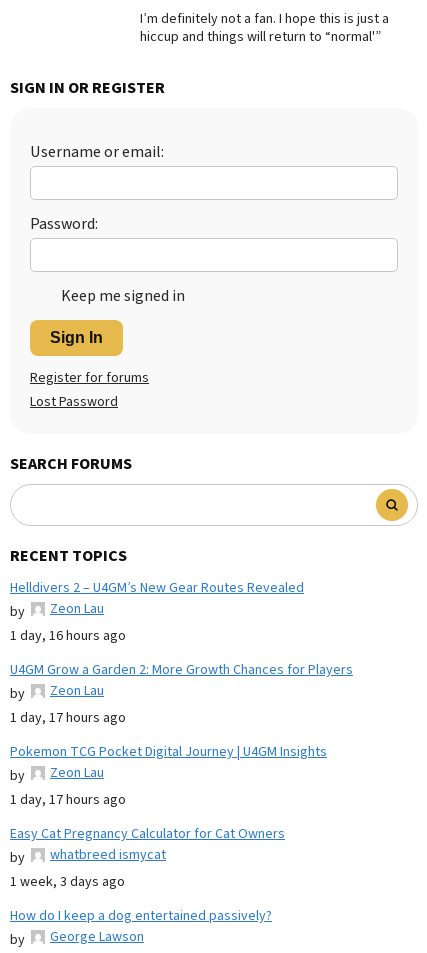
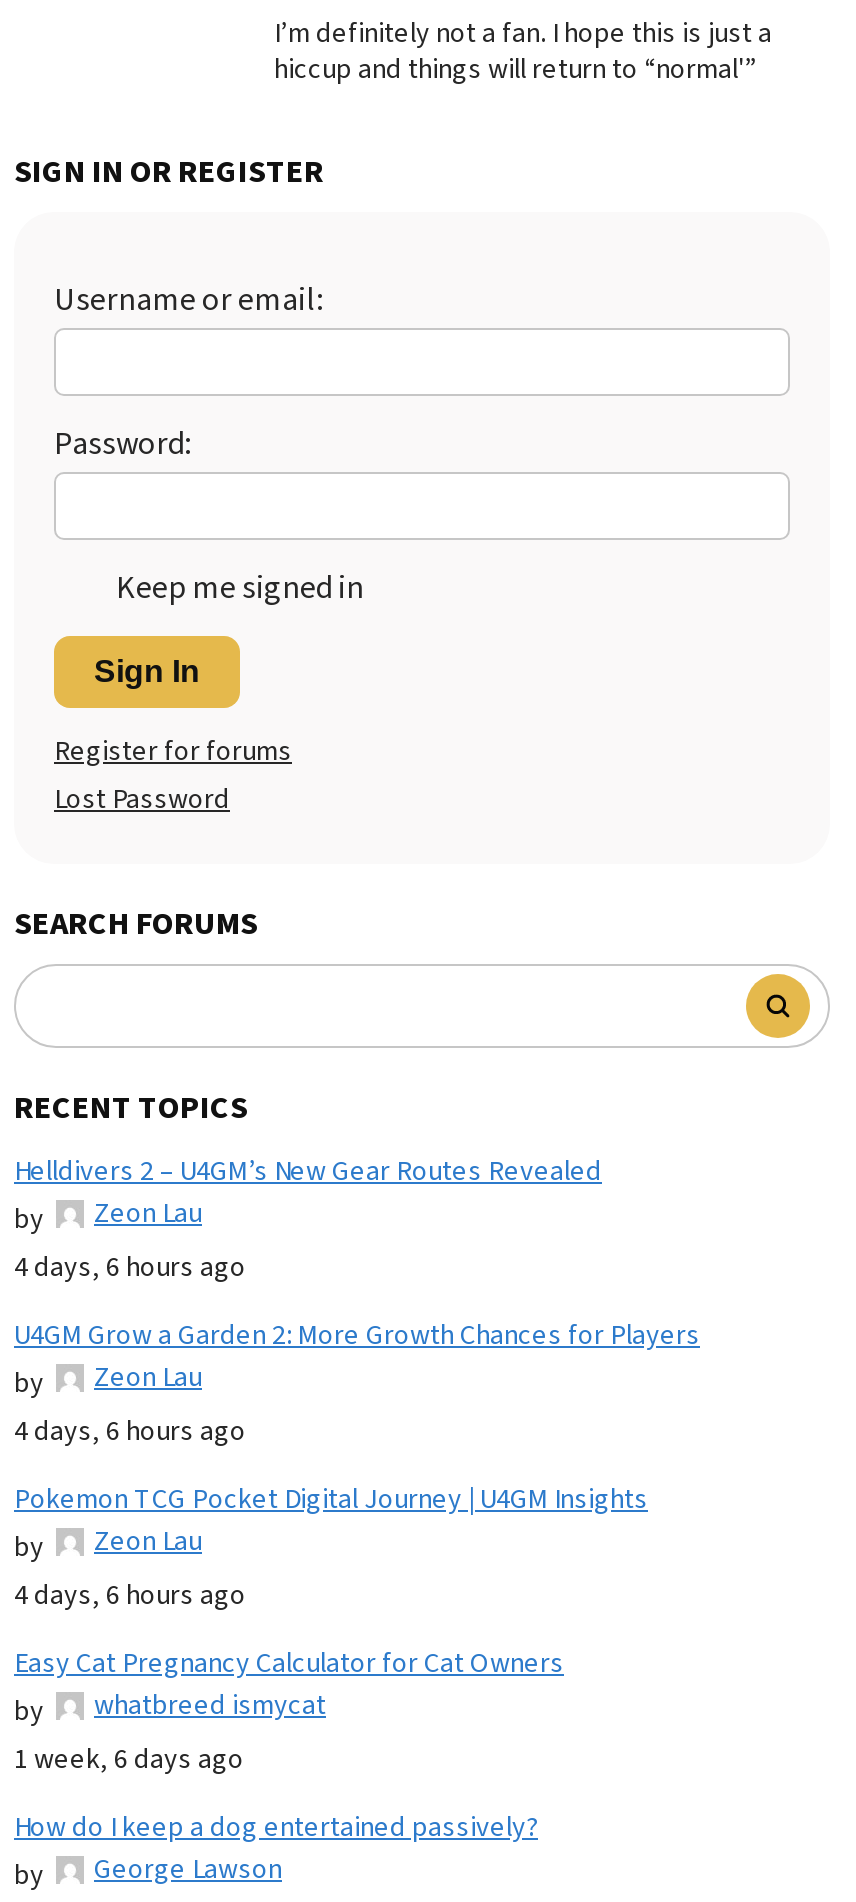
[10,626,126,646] 1 day, 16 hours ago -> [14,1247,246,1287] 4 days, 6 hours ago
[10,708,126,728] 1 day, 17 hours ago -> [14,1411,246,1451] 4 days, 6 hours ago
[10,790,126,810] 1 day, 17 hours ago -> [14,1575,246,1615] 4 days, 6 hours ago
[10,872,125,892] 1 week, 3 days ago -> [14,1739,244,1779] 1 week, 6 days ago

